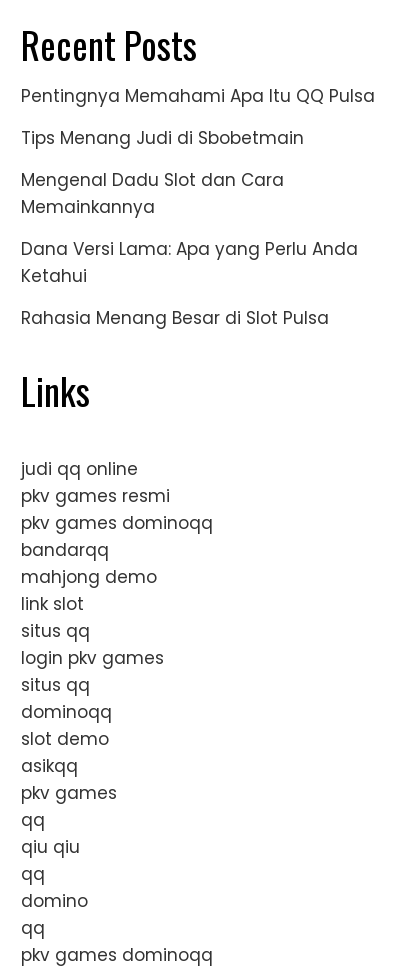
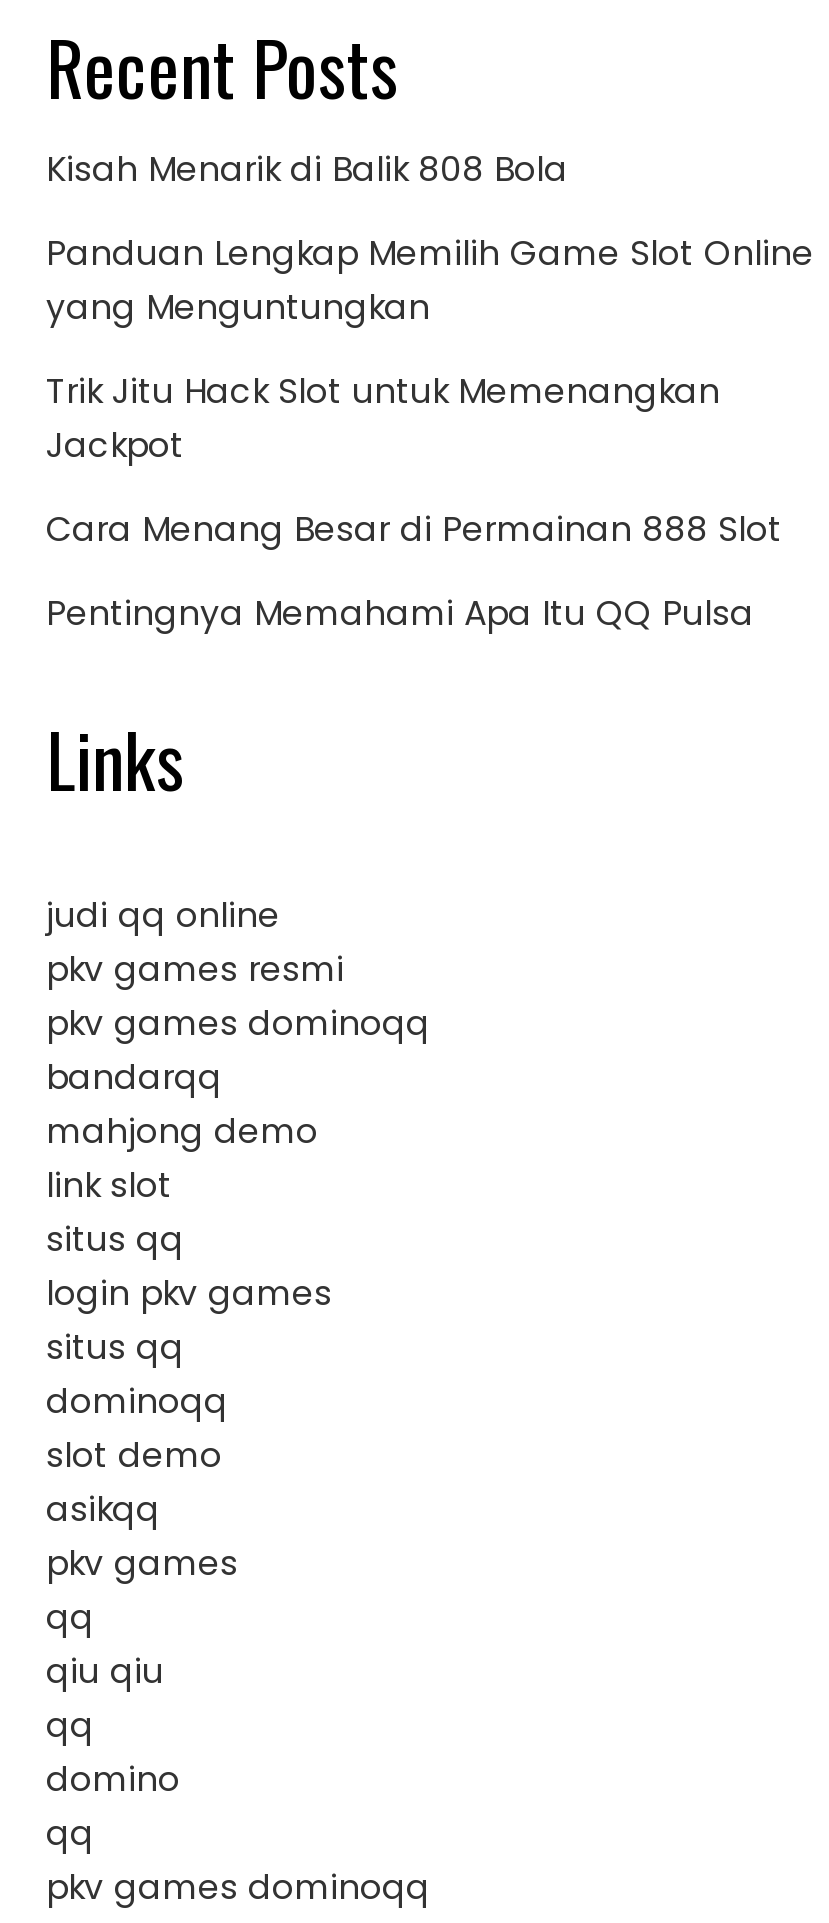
none -> [46,145,814,553] Kisah Menarik di Balik 808 Bola | Panduan Lengkap Memilih Game Slot Online | yang Menguntungkan | Trik Jitu Hack Slot untuk Memenangkan | Jackpot | Cara Menang Besar di Permainan 888 Slot
moved [21,84,375,108] -> [46,589,754,637]: Pentingnya Memahami Apa Itu QQ Pulsa
[21,126,358,330] Tips Menang Judi di Sbobetmain | Mengenal Dadu Slot dan Cara | Memainkannya | Dana Versi Lama: Apa yang Perlu Anda | Ketahui | Rahasia Menang Besar di Slot Pulsa -> none

